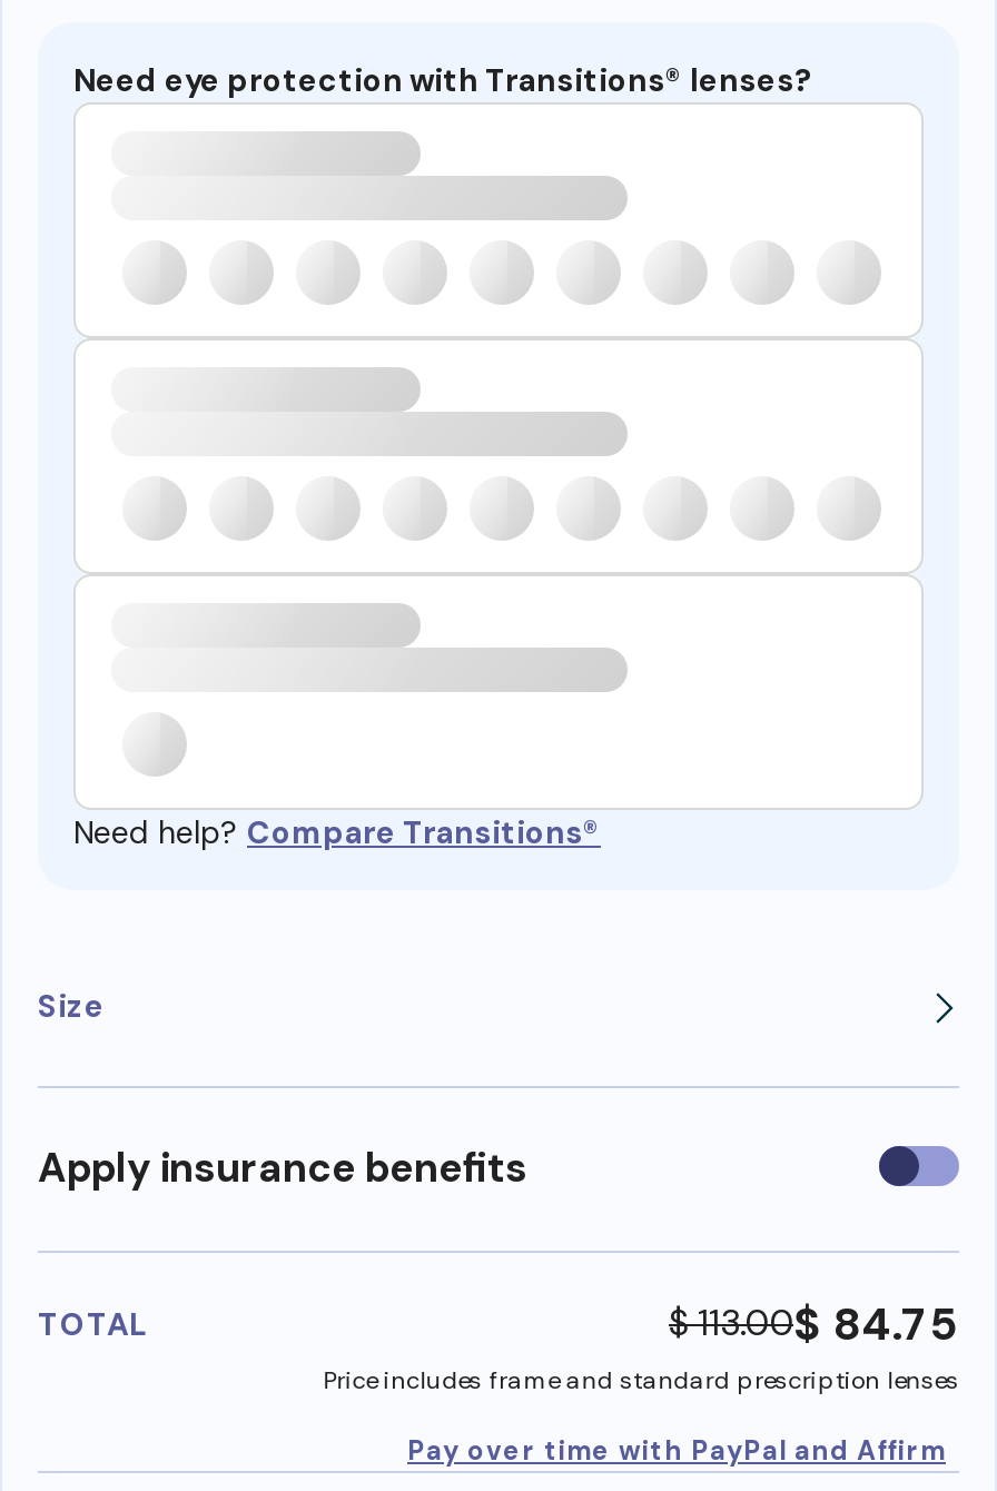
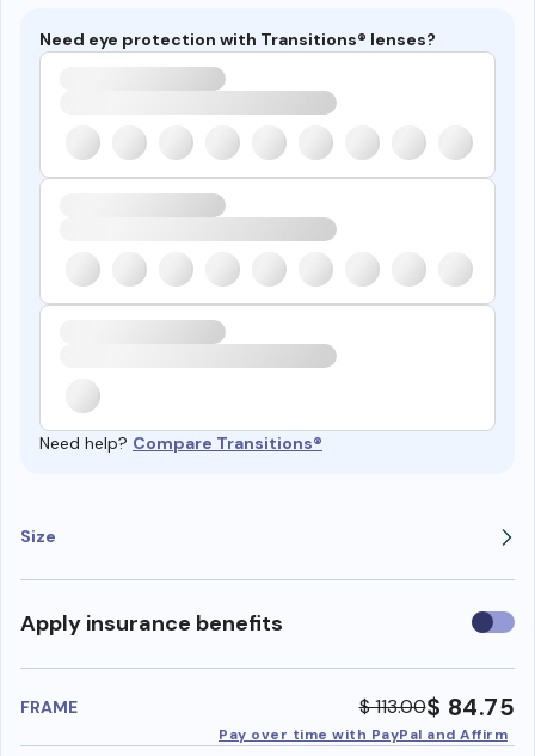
[38,1304,147,1344] TOTAL -> [20,696,78,718] FRAME
[323,1363,959,1394] Price includes frame and standard prescription lenses -> none

